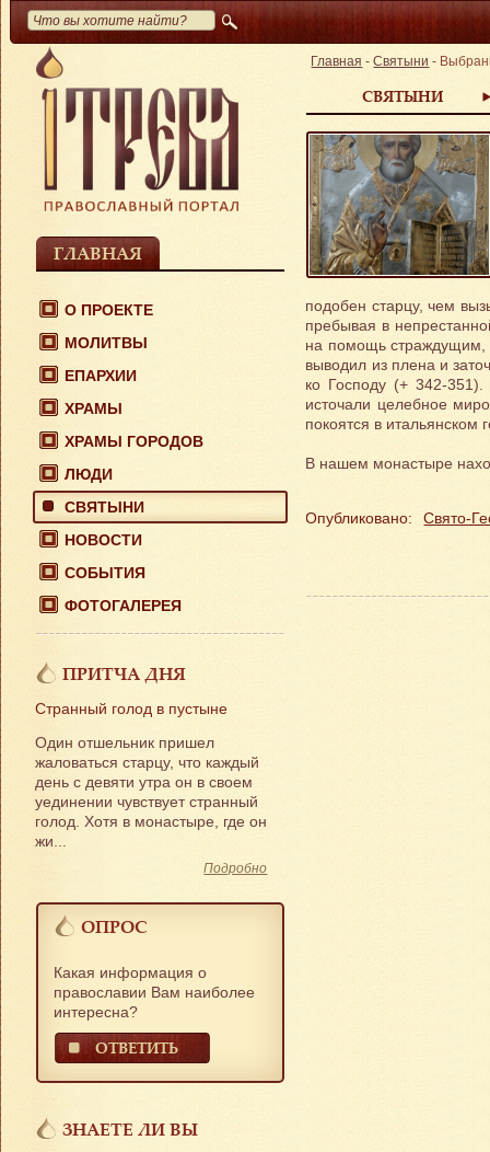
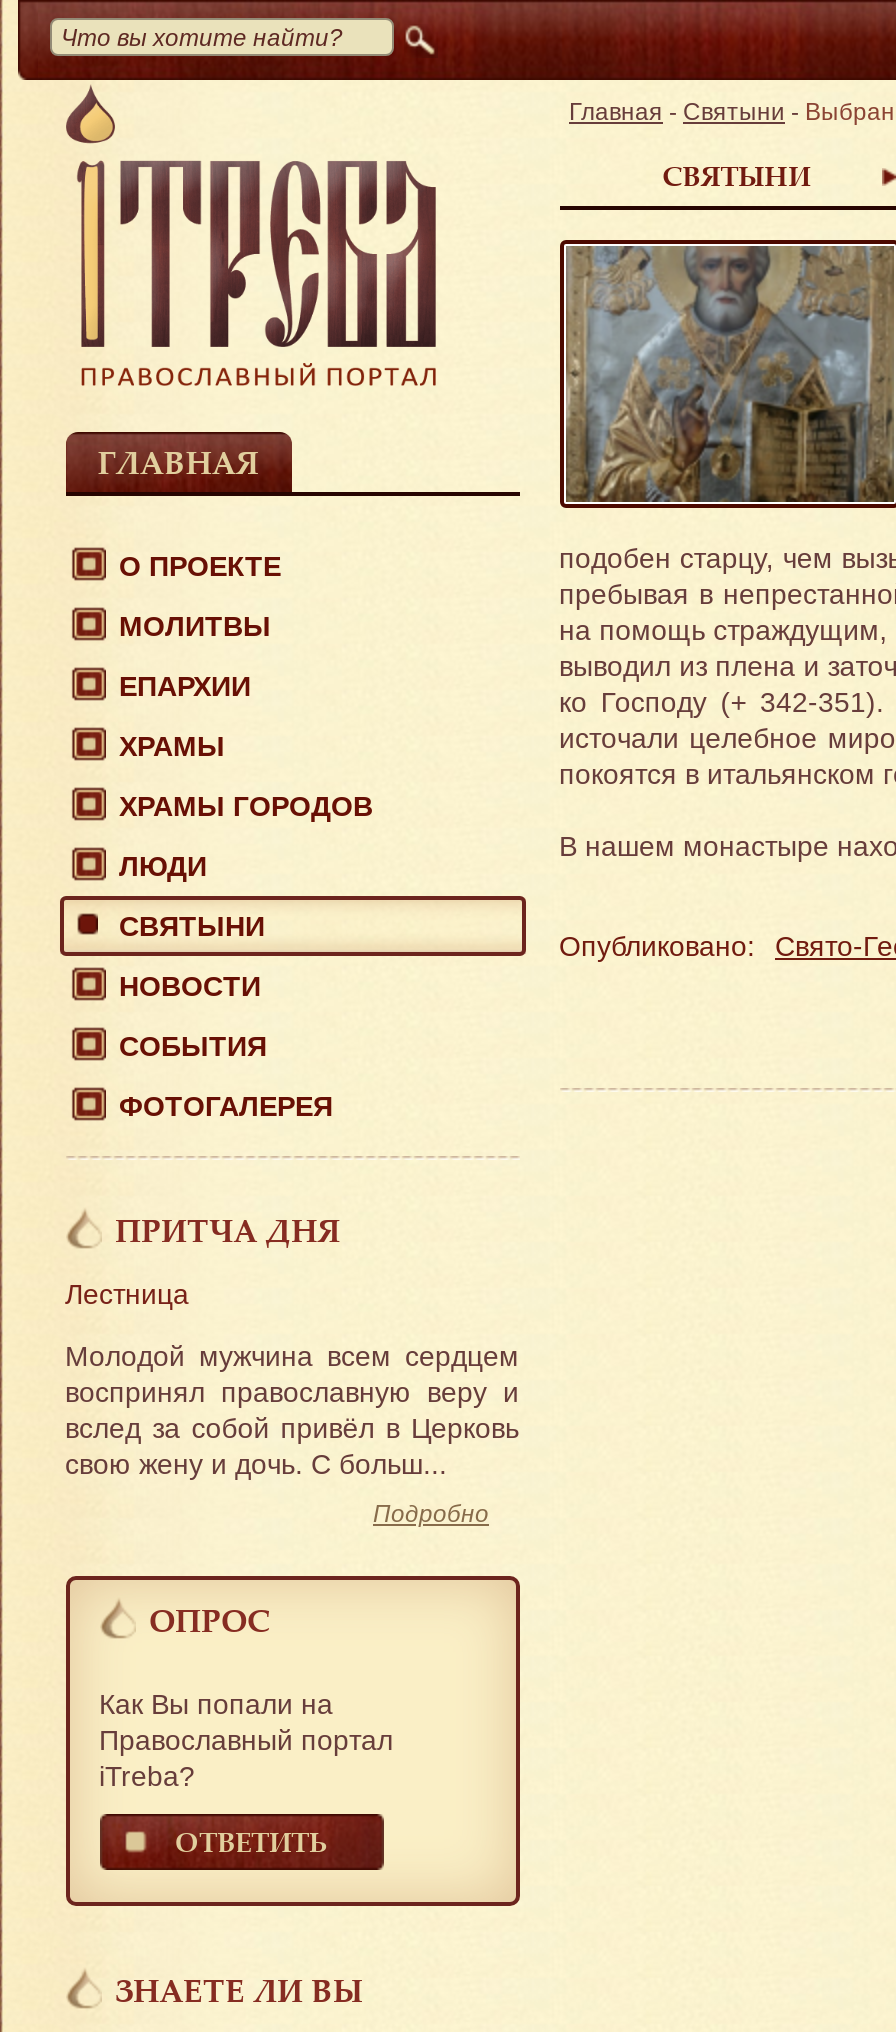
[36,700,228,717] Странный голод в пустыне -> [65,1278,189,1310] Лестница
[36,734,267,850] Один отшельник пришел | жаловаться старцу, что каждый | день с девяти утра он в своем | уединении чувствует странный | голод. Хотя в монастыре, где он | жи... -> [65,1340,519,1480] Молодой мужчина всем сердцем | воспринял православную веру и | вслед за собой привёл в Церковь | свою жену и дочь. С больш...
[54,964,255,1021] Какая информация о | православии Вам наиболее | интересна? -> [99,1688,393,1792] Как Вы попали на | Православный портал | iTreba?

